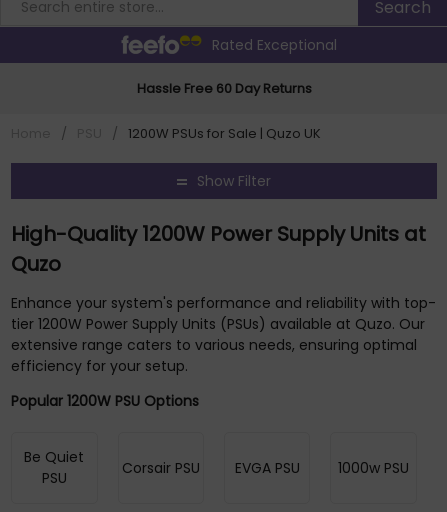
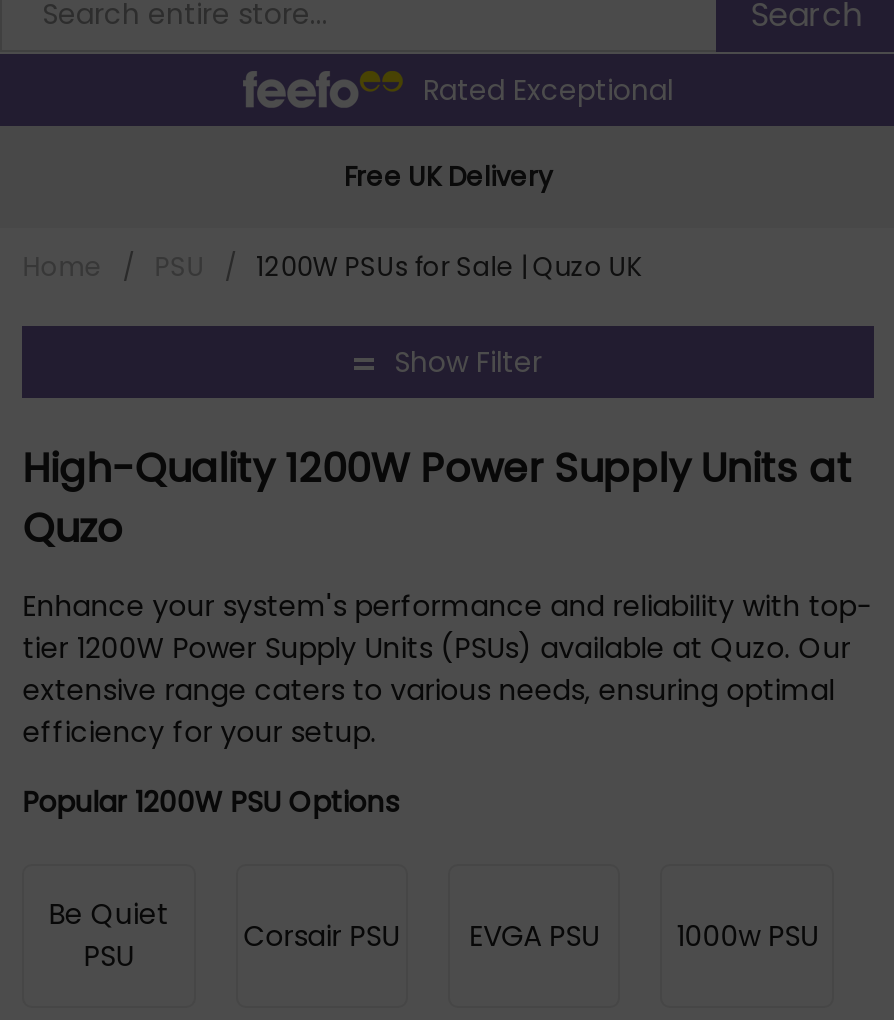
[136,78,311,97] Hassle Free 60 Day Returns -> [344,157,552,195] Free UK Delivery

